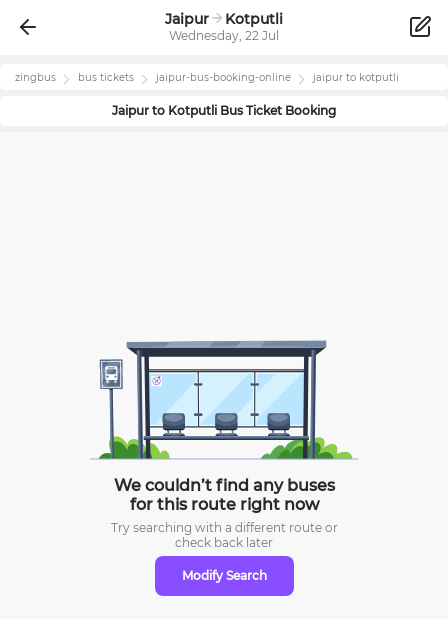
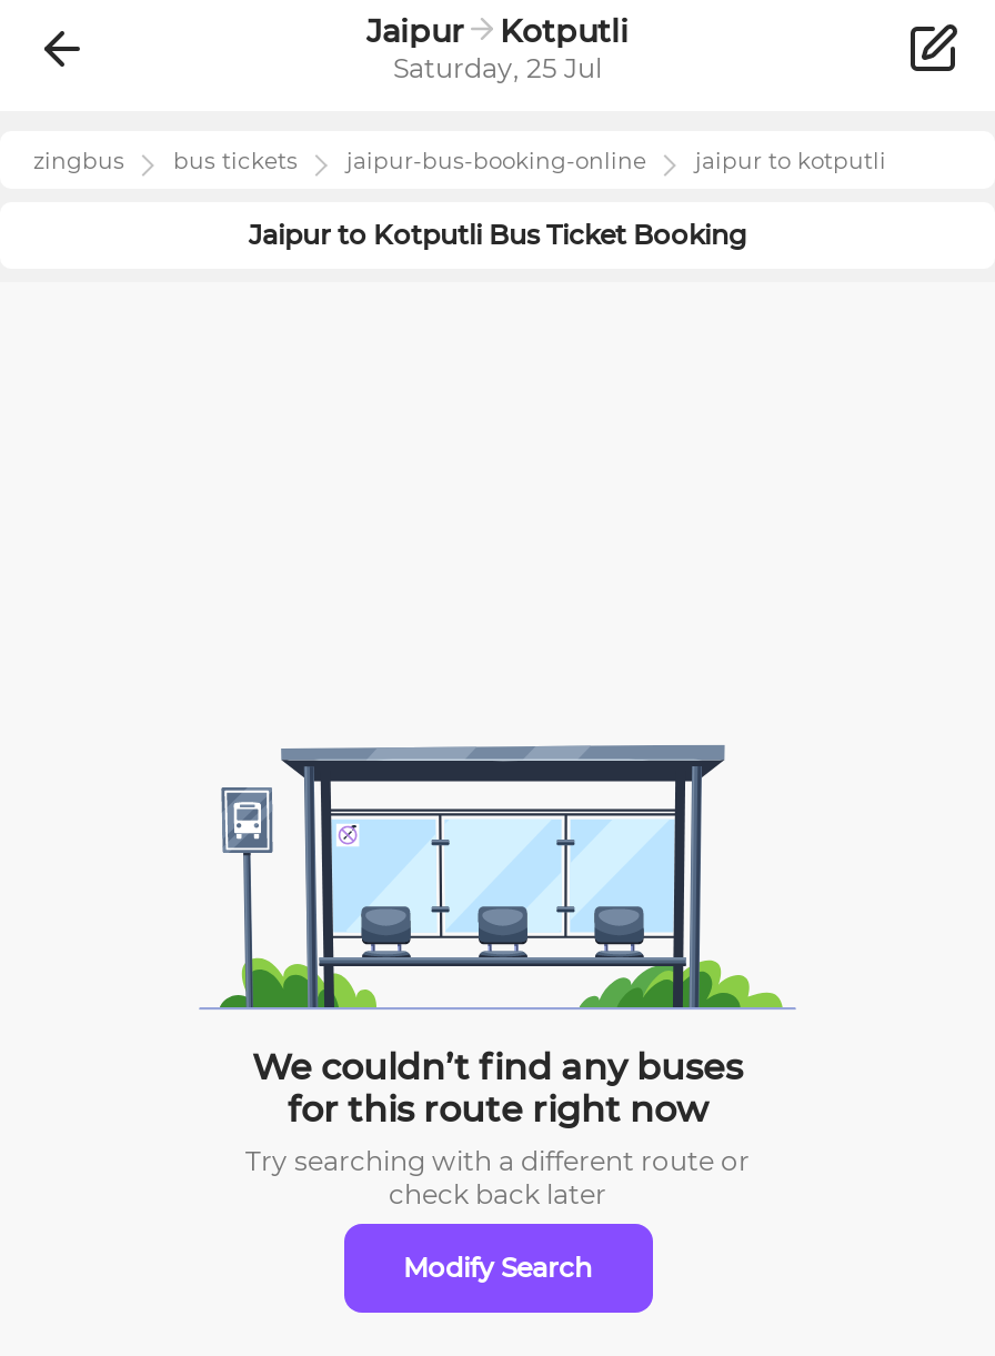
[169,28,279,43] Wednesday, 22 Jul -> [393,51,602,84] Saturday, 25 Jul

